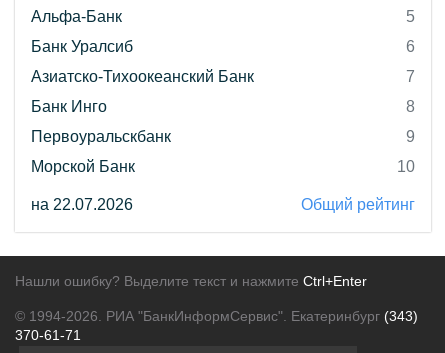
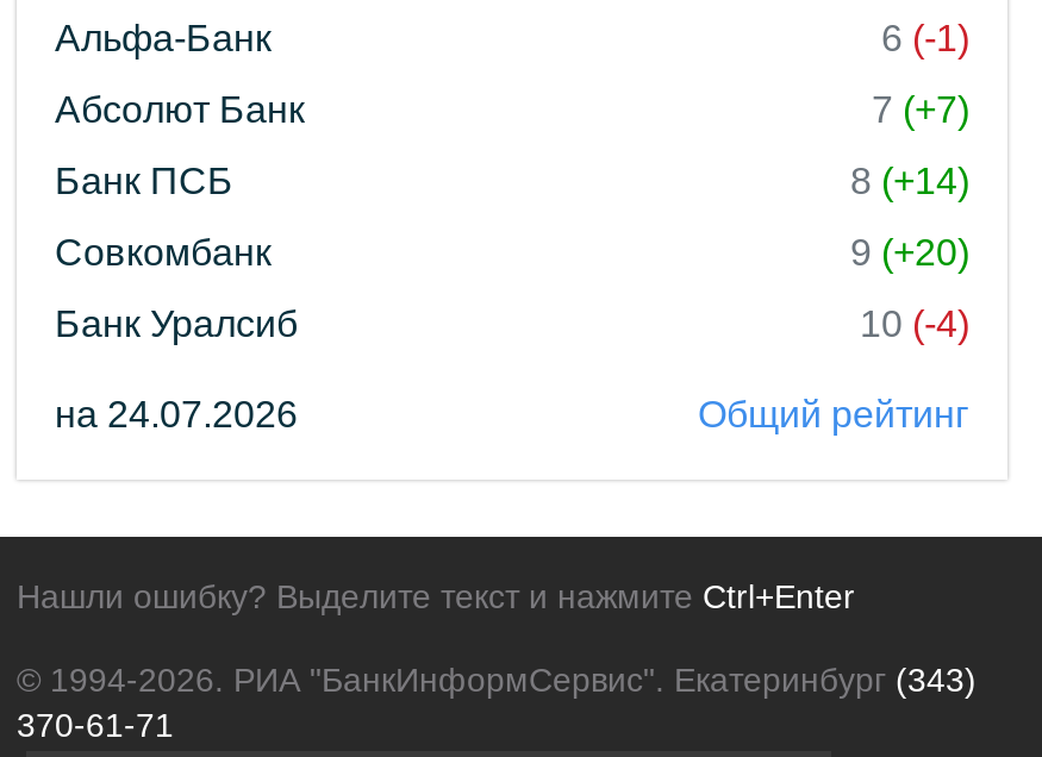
[406,8,415,25] 5 -> [55,18,969,273] 6 (-1) | Абсолют Банк | 7 (+7) | Банк ПСБ | 8 (+14) | Совкомбанк | 9 (+20)
[31,38,415,213] 6 | Азиатско-Тихоокеанский Банк | 7 | Банк Инго | 8 | Первоуральскбанк | 9 | Морской Банк | 10 | на 22.07.2026 -> [55,304,969,434] 10 (-4) | на 24.07.2026
moved [31,38,133,55] -> [55,304,298,344]: Банк Уралсиб

